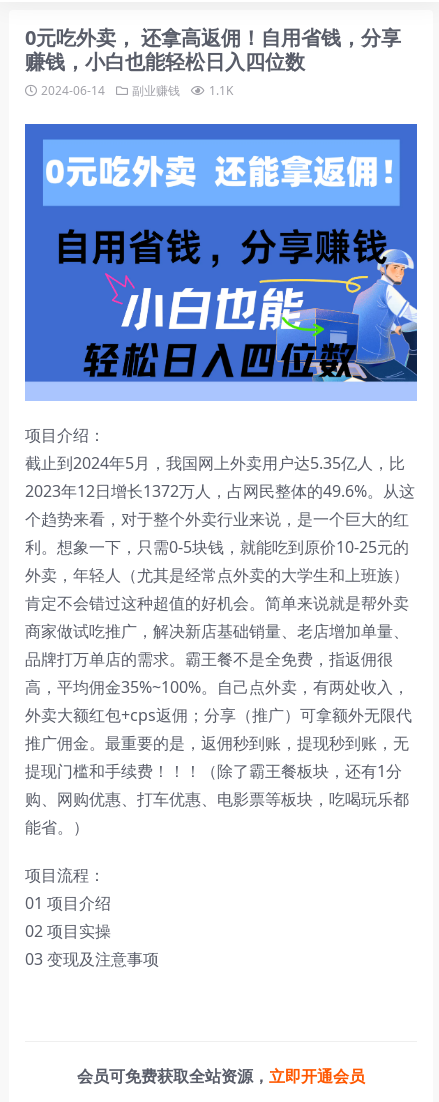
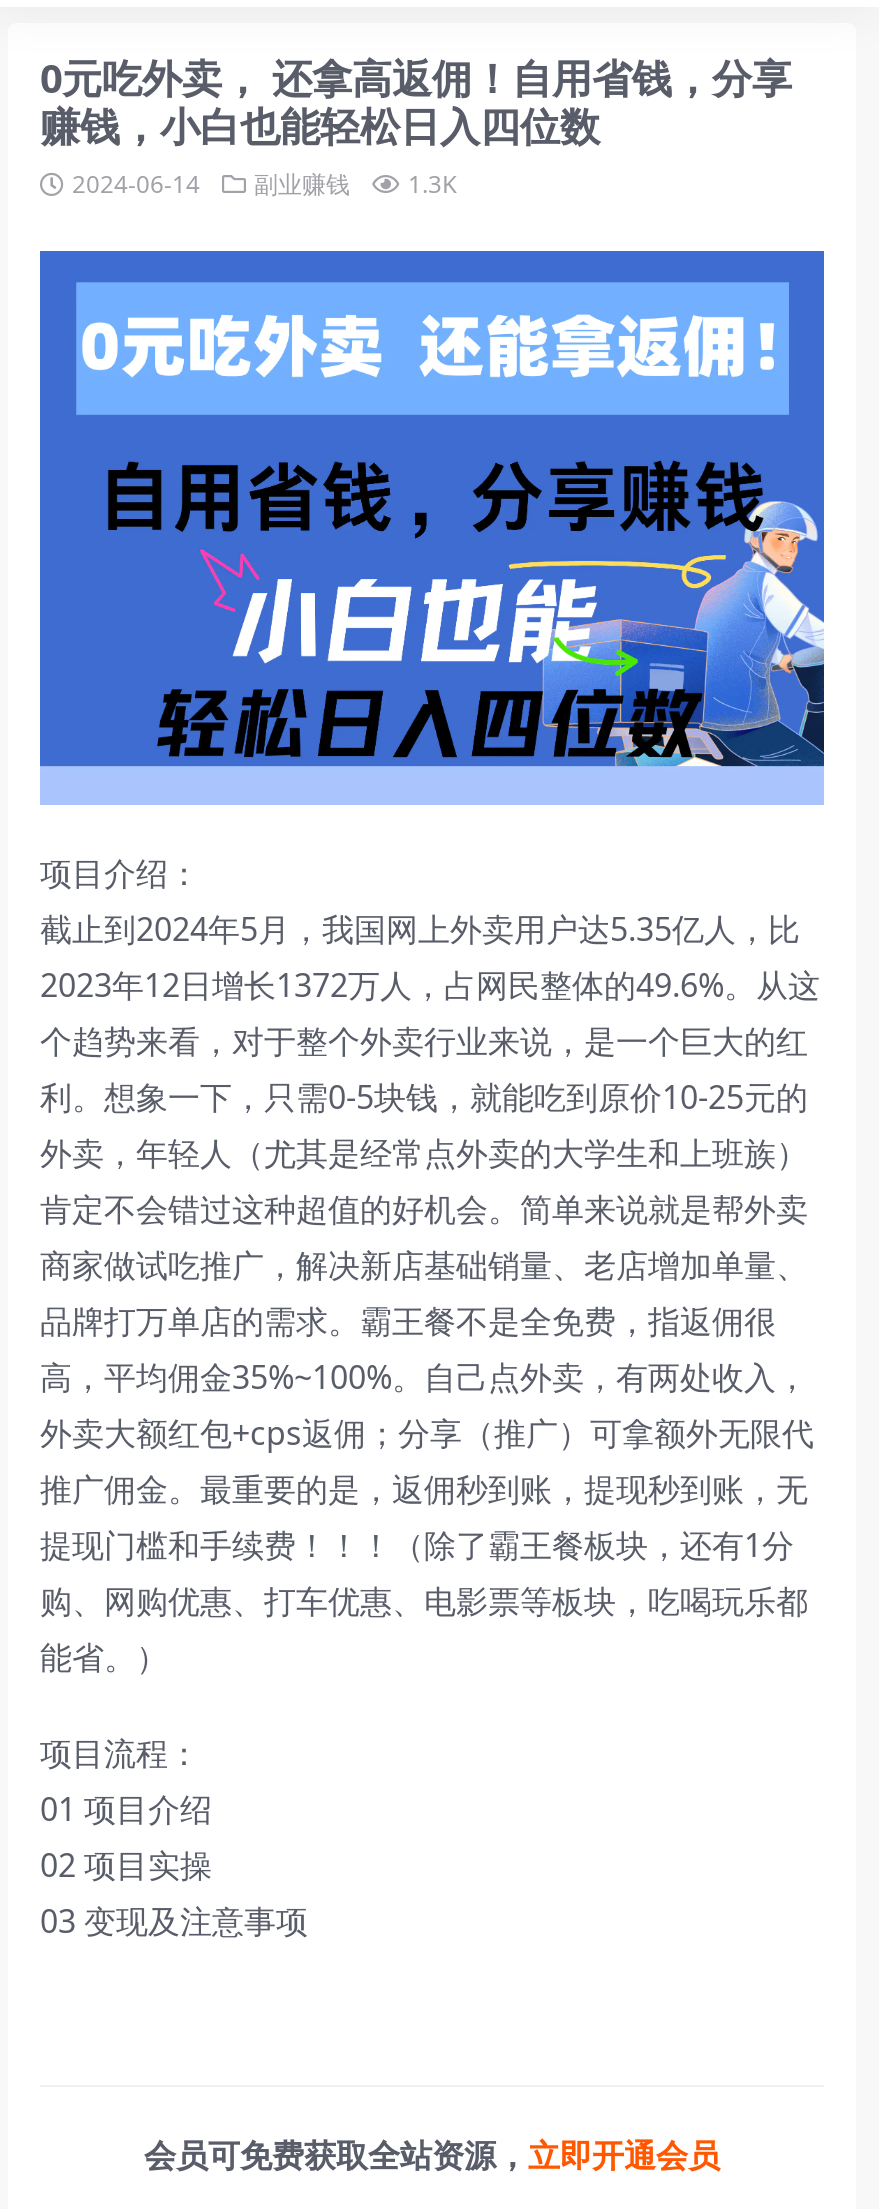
[41,82,233,99] 2024-06-14 副业赚钱 1.1K -> [72,167,456,201] 2024-06-14 副业赚钱 1.3K

